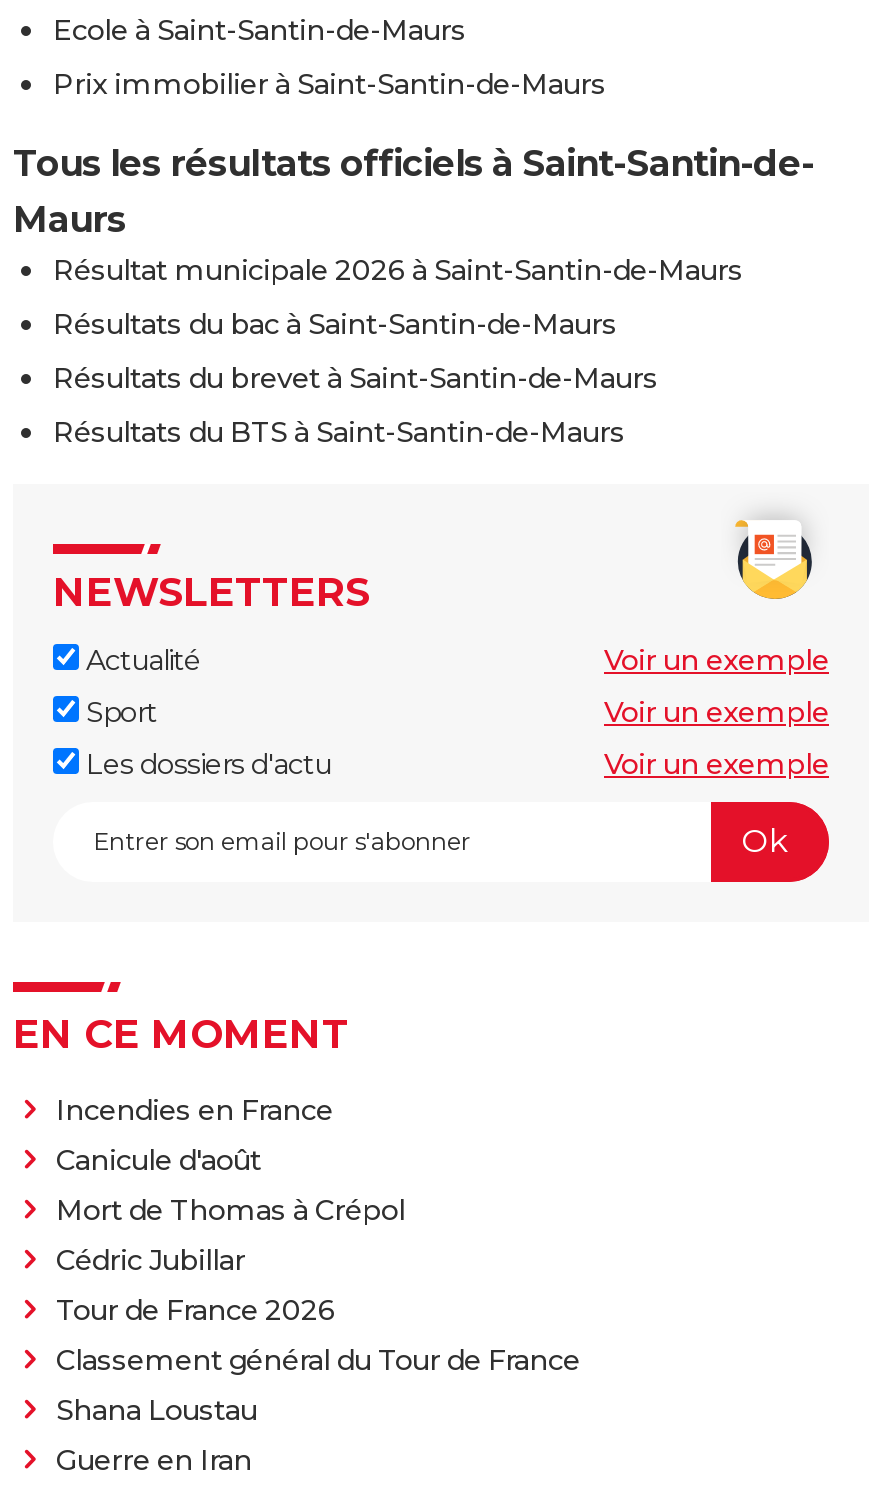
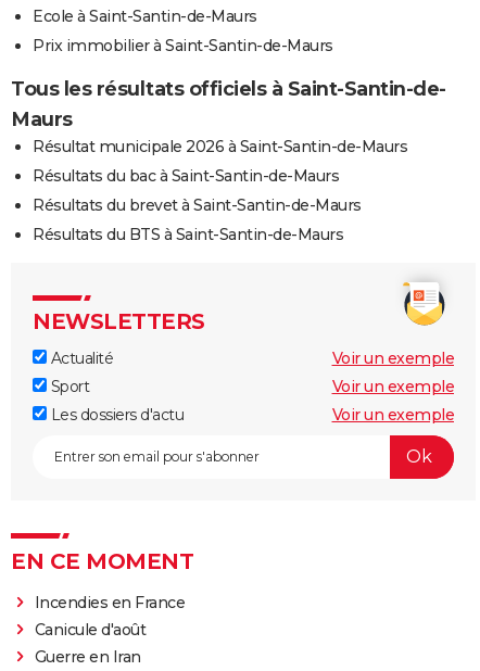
[56,1192,580,1428] Mort de Thomas à Crépol | Cédric Jubillar | Tour de France 2026 | Classement général du Tour de France | Shana Loustau -> none

